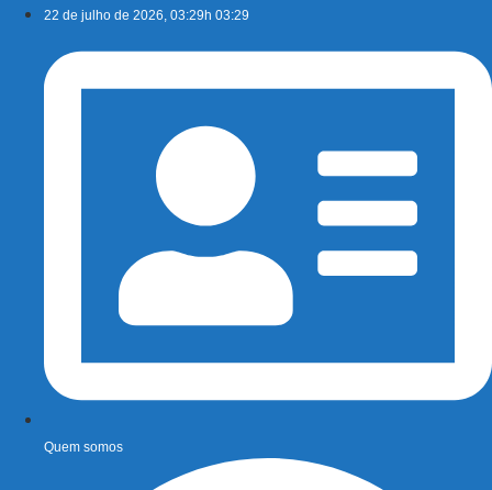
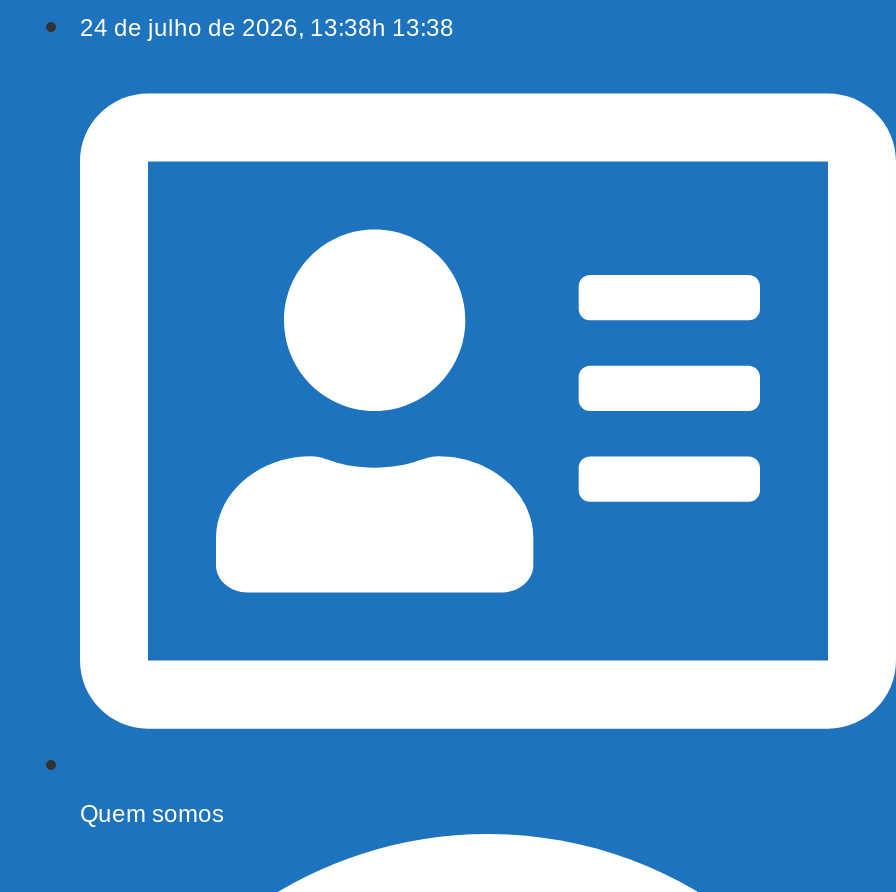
[44,8,249,23] 22 de julho de 2026, 03:29h 03:29 -> [80,14,454,42] 24 de julho de 2026, 13:38h 13:38

